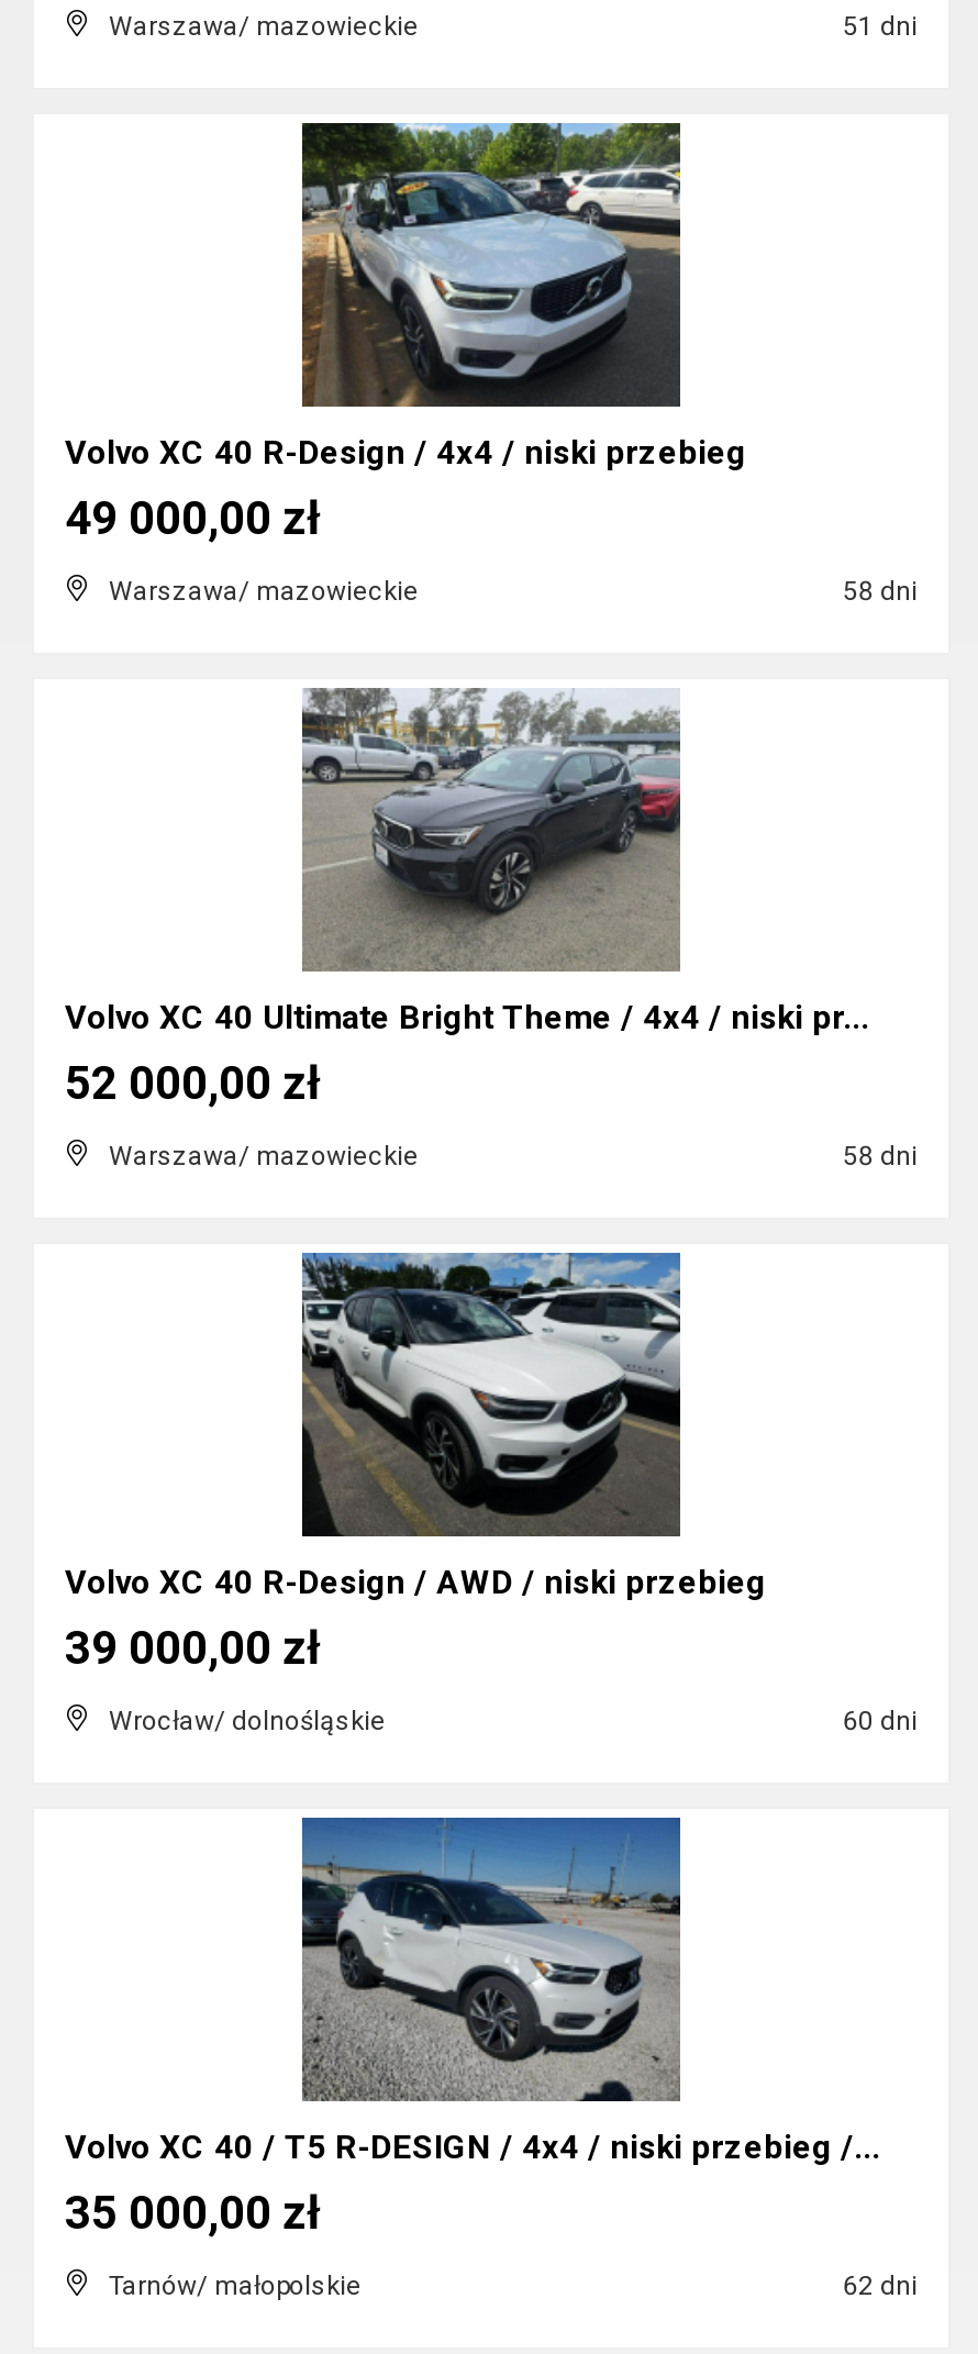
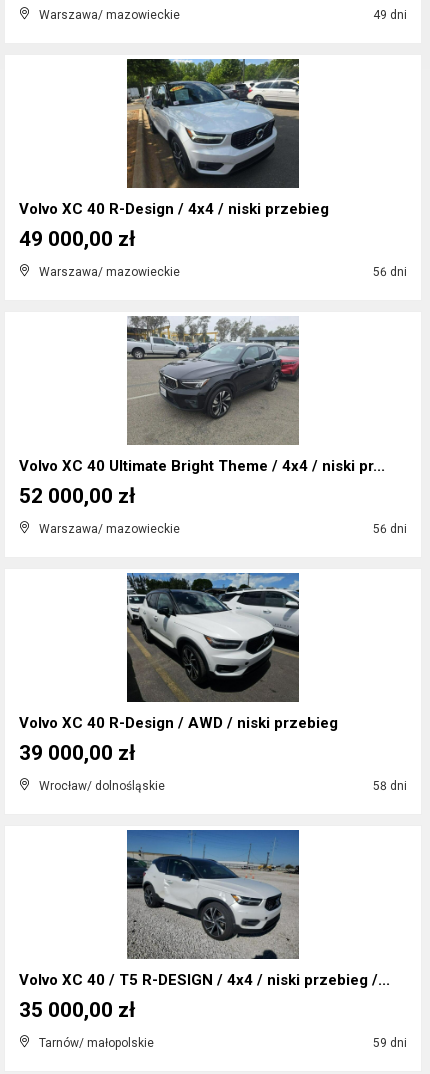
[836,11,918,42] 51 dni -> [370,8,407,22] 49 dni
[836,576,918,607] 58 dni -> [370,265,407,279] 56 dni
[836,1141,918,1172] 58 dni -> [370,522,407,536] 56 dni
[836,1706,918,1736] 60 dni -> [370,779,407,793] 58 dni
[836,2270,918,2301] 62 dni -> [370,1036,407,1050] 59 dni

